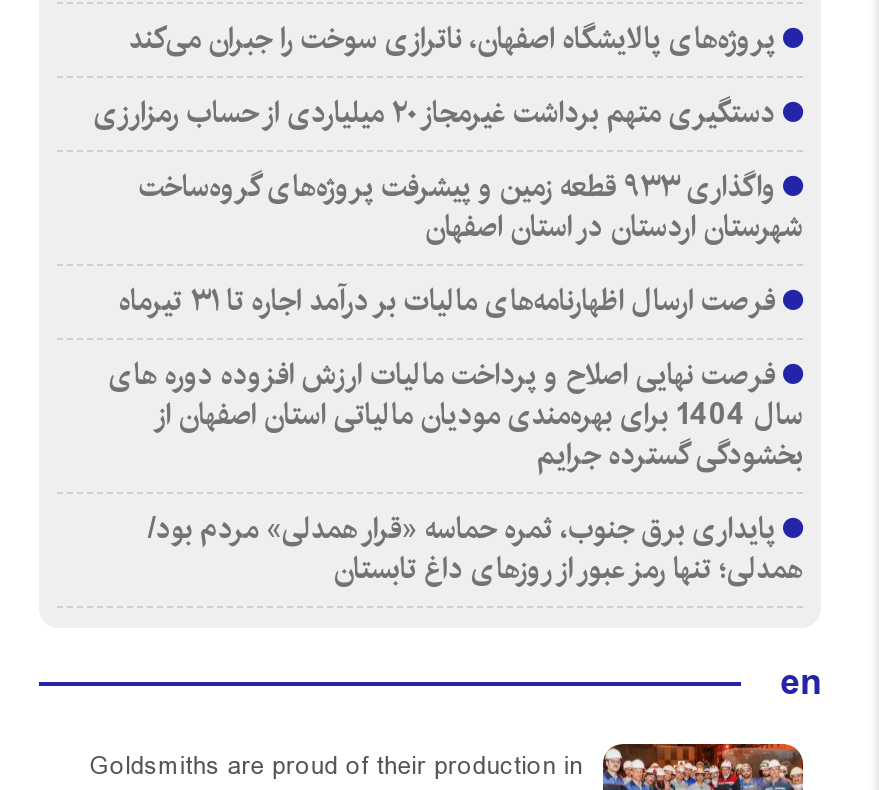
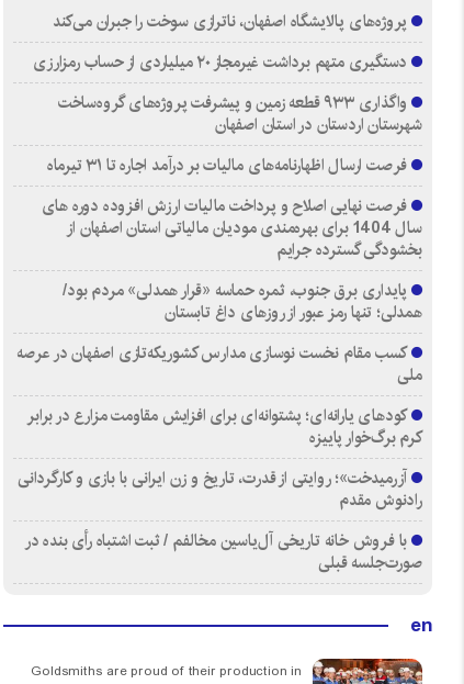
none -> [16,339,422,576] کسب مقام نخست نوسازی مدارس کشوریکه‌تازی اصفهان در عرصه | ملی | کودهای یارانه‌ای؛ پشتوانه‌ای برای افزایش مقاومت مزارع در برابر | کرم برگ‌خوار پاییزه | آزرمیدخت»؛ روایتی از قدرت، تاریخ و زن ایرانی با بازی و کارگردانی | رادنوش مقدم | با فروش خانه تاریخی آل‌یاسین مخالفم / ثبت اشتباه رأی بنده در | صورت‌جلسه قبلی

